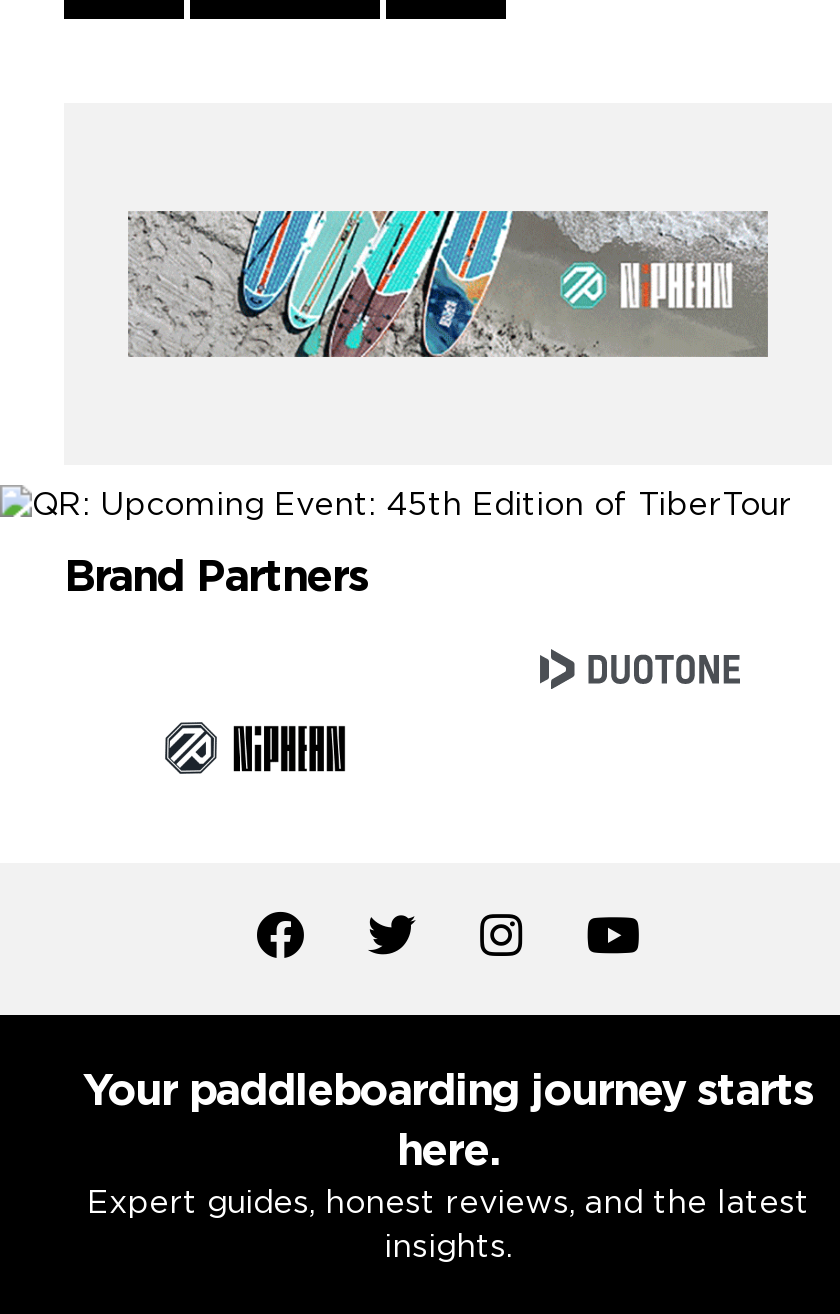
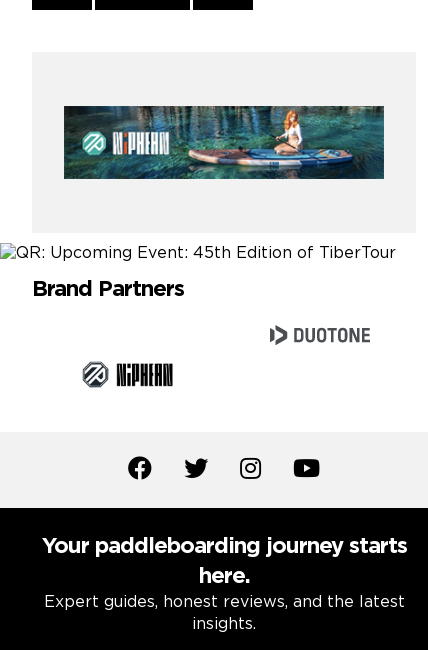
[130,209,768,359] [image] -> [64,105,385,180] [image]

